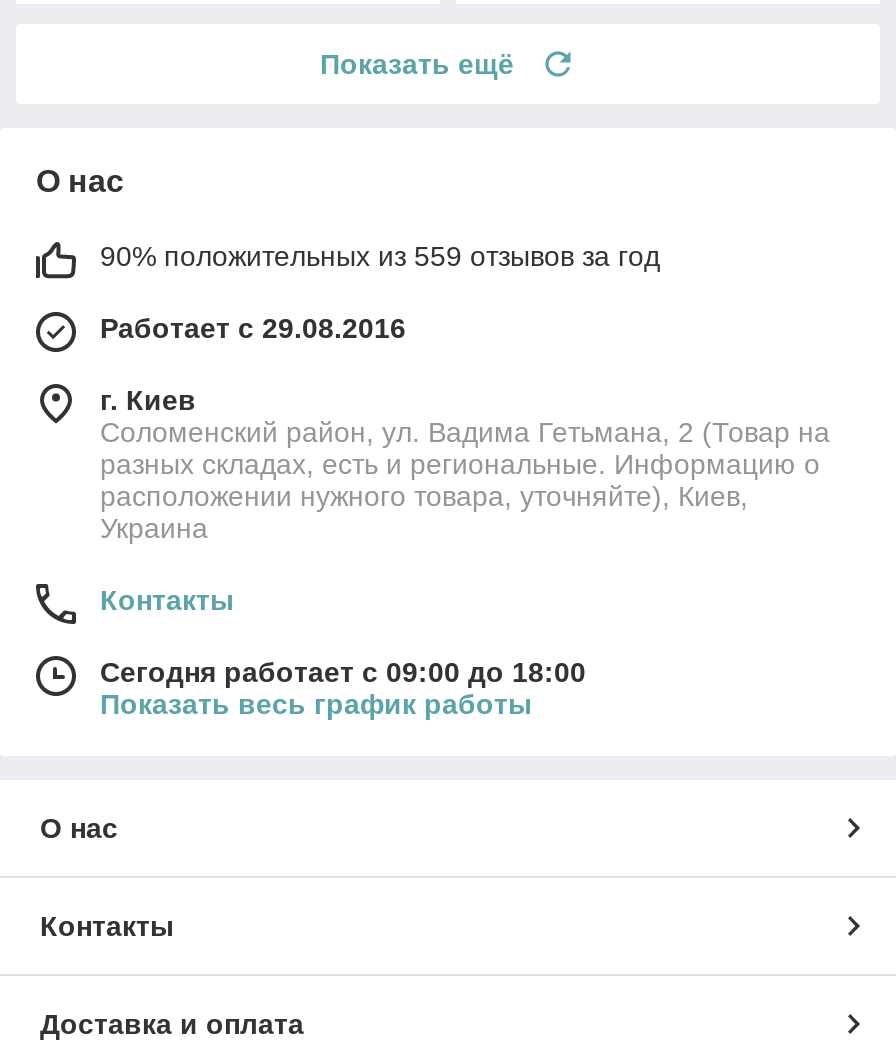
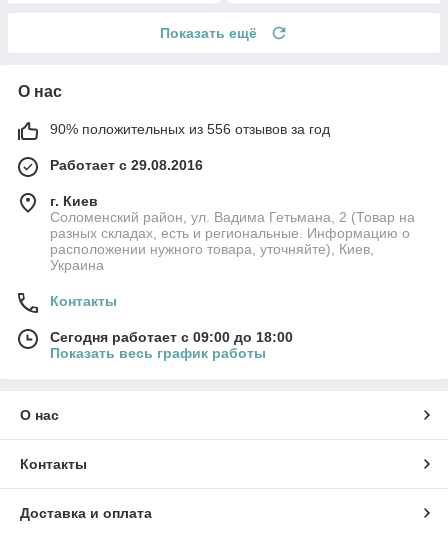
[100,240,660,272] 90% положительных из 559 отзывов за год -> [50,121,330,137] 90% положительных из 556 отзывов за год

